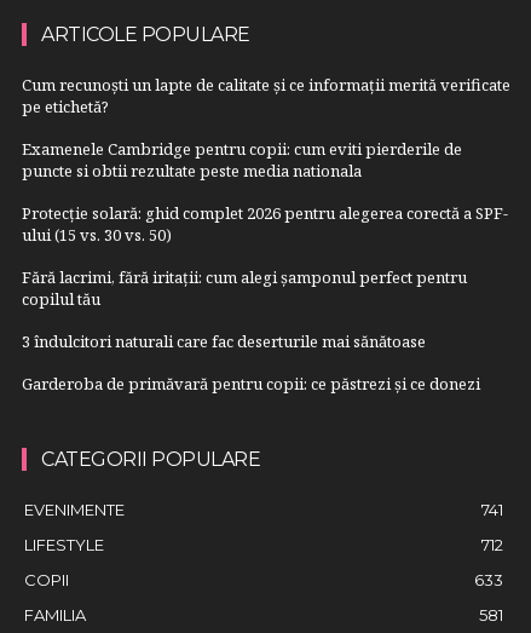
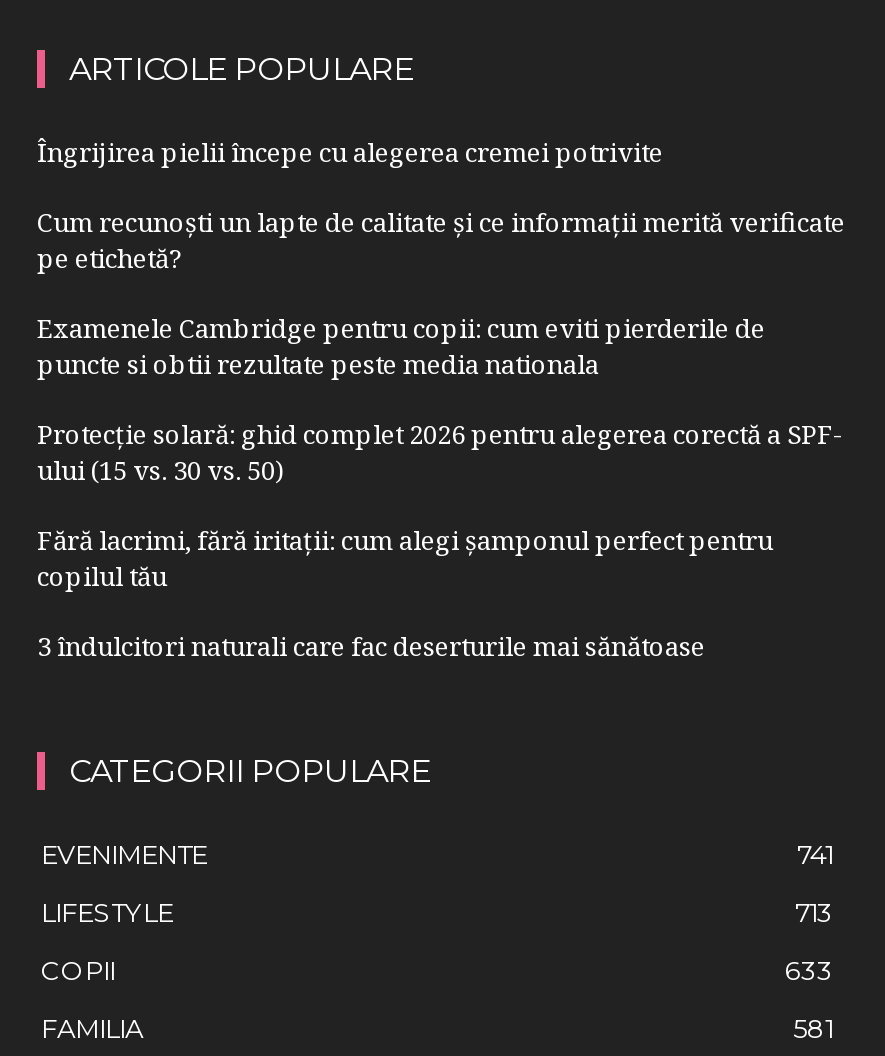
none -> [37,133,663,169] Îngrijirea pielii începe cu alegerea cremei potrivite
moved [22,73,510,352] -> [37,203,845,663]: Cum recunoști un lapte de calitate și ce informații merită verificate | pe etichetă? | Examenele Cambridge pentru copii: cum eviti pierderile de | ... | copilul tău | 3 îndulcitori naturali care fac deserturile mai sănătoase
[22,372,480,394] Garderoba de primăvară pentru copii: ce păstrezi și ce donezi -> none
[481,535,503,554] 712 -> [795,895,833,927] 713

